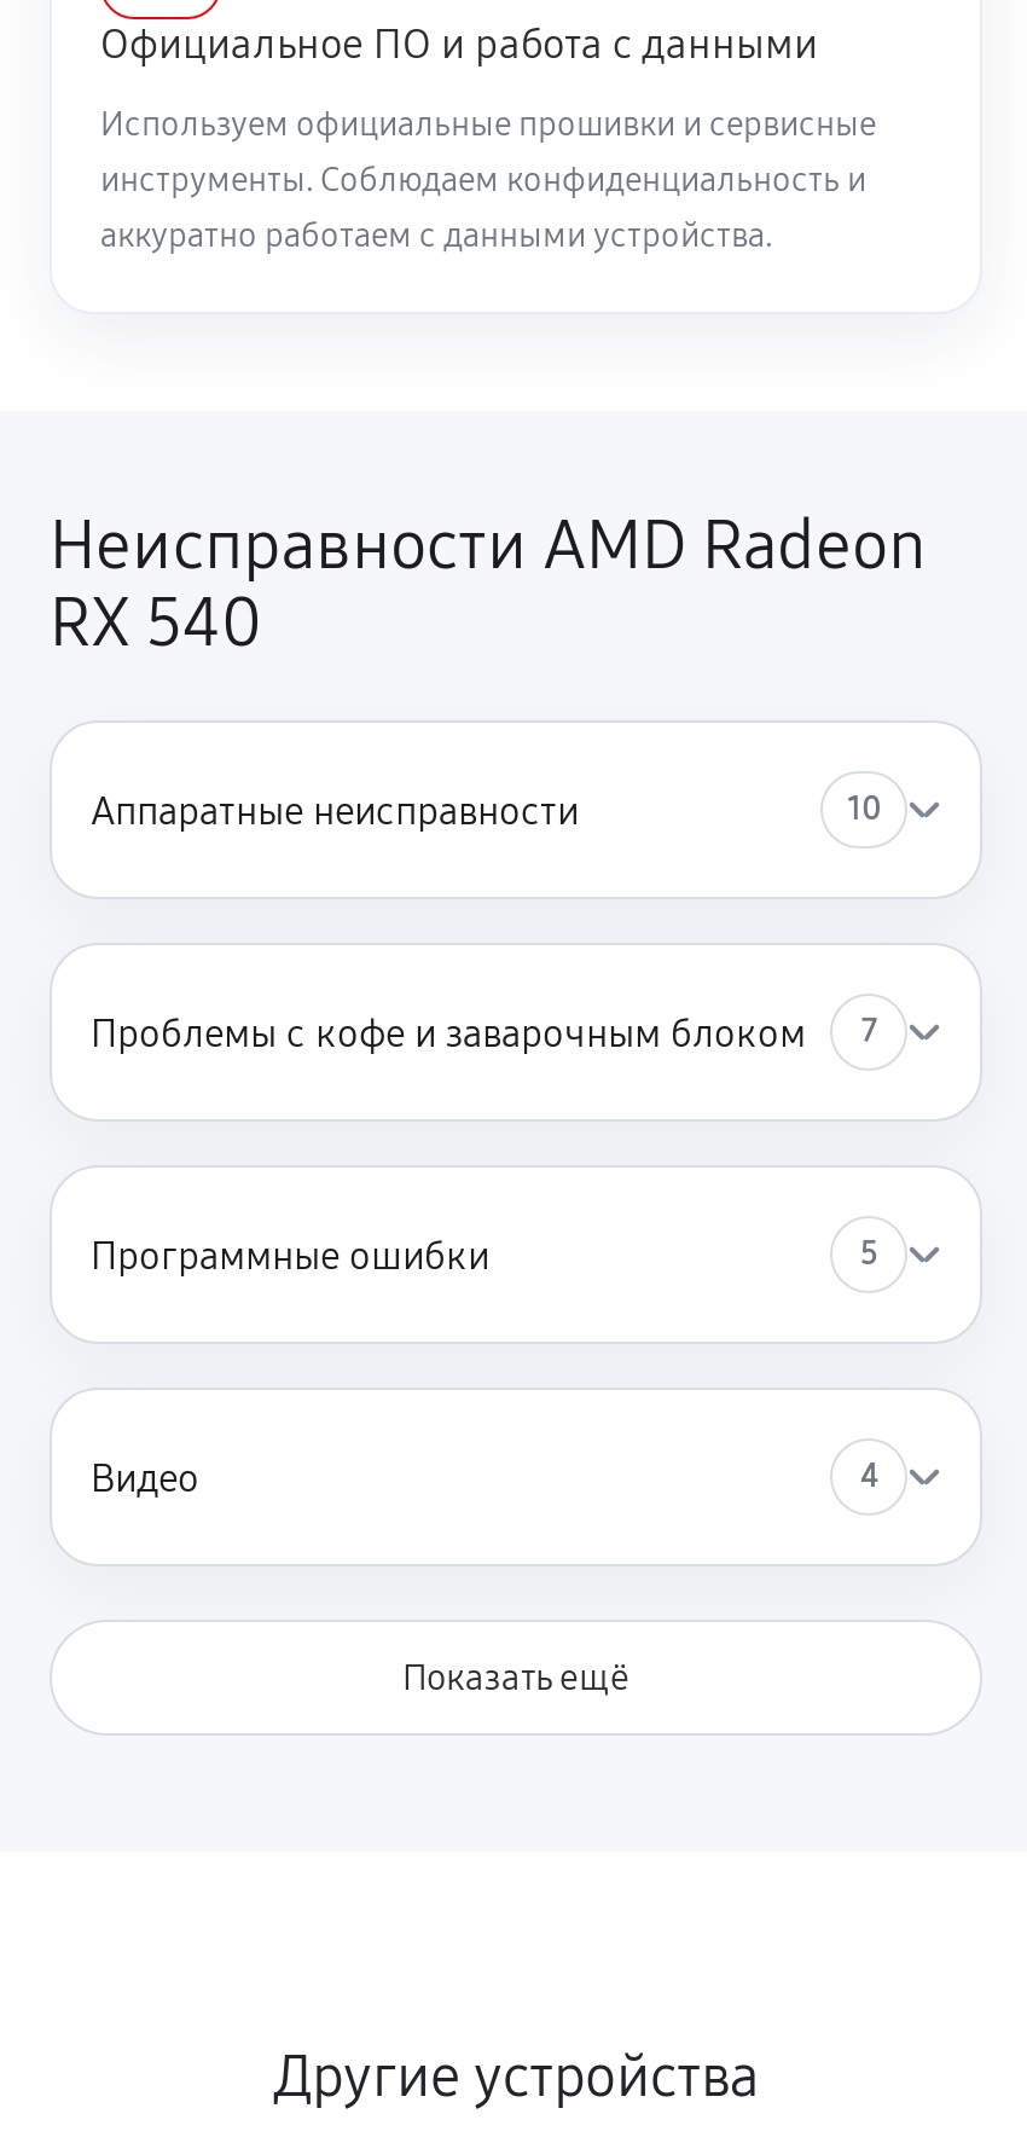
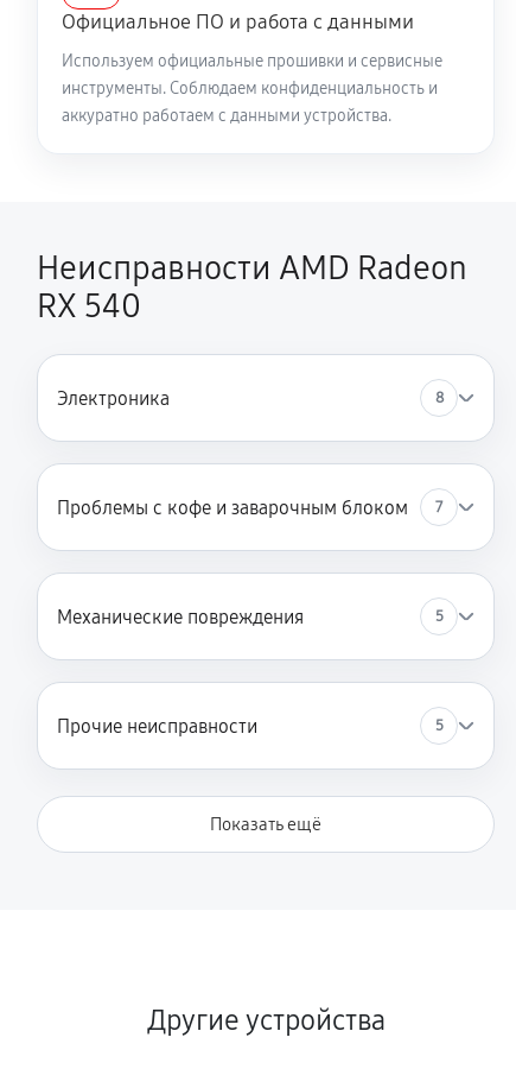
[91,787,881,833] Аппаратные неисправности | 10 -> [57,387,443,409] Электроника | 8
[91,1232,489,1278] Программные ошибки -> [57,605,304,628] Механические повреждения
[91,1454,877,1500] Видео | 4 -> [57,714,443,737] Прочие неисправности | 5

